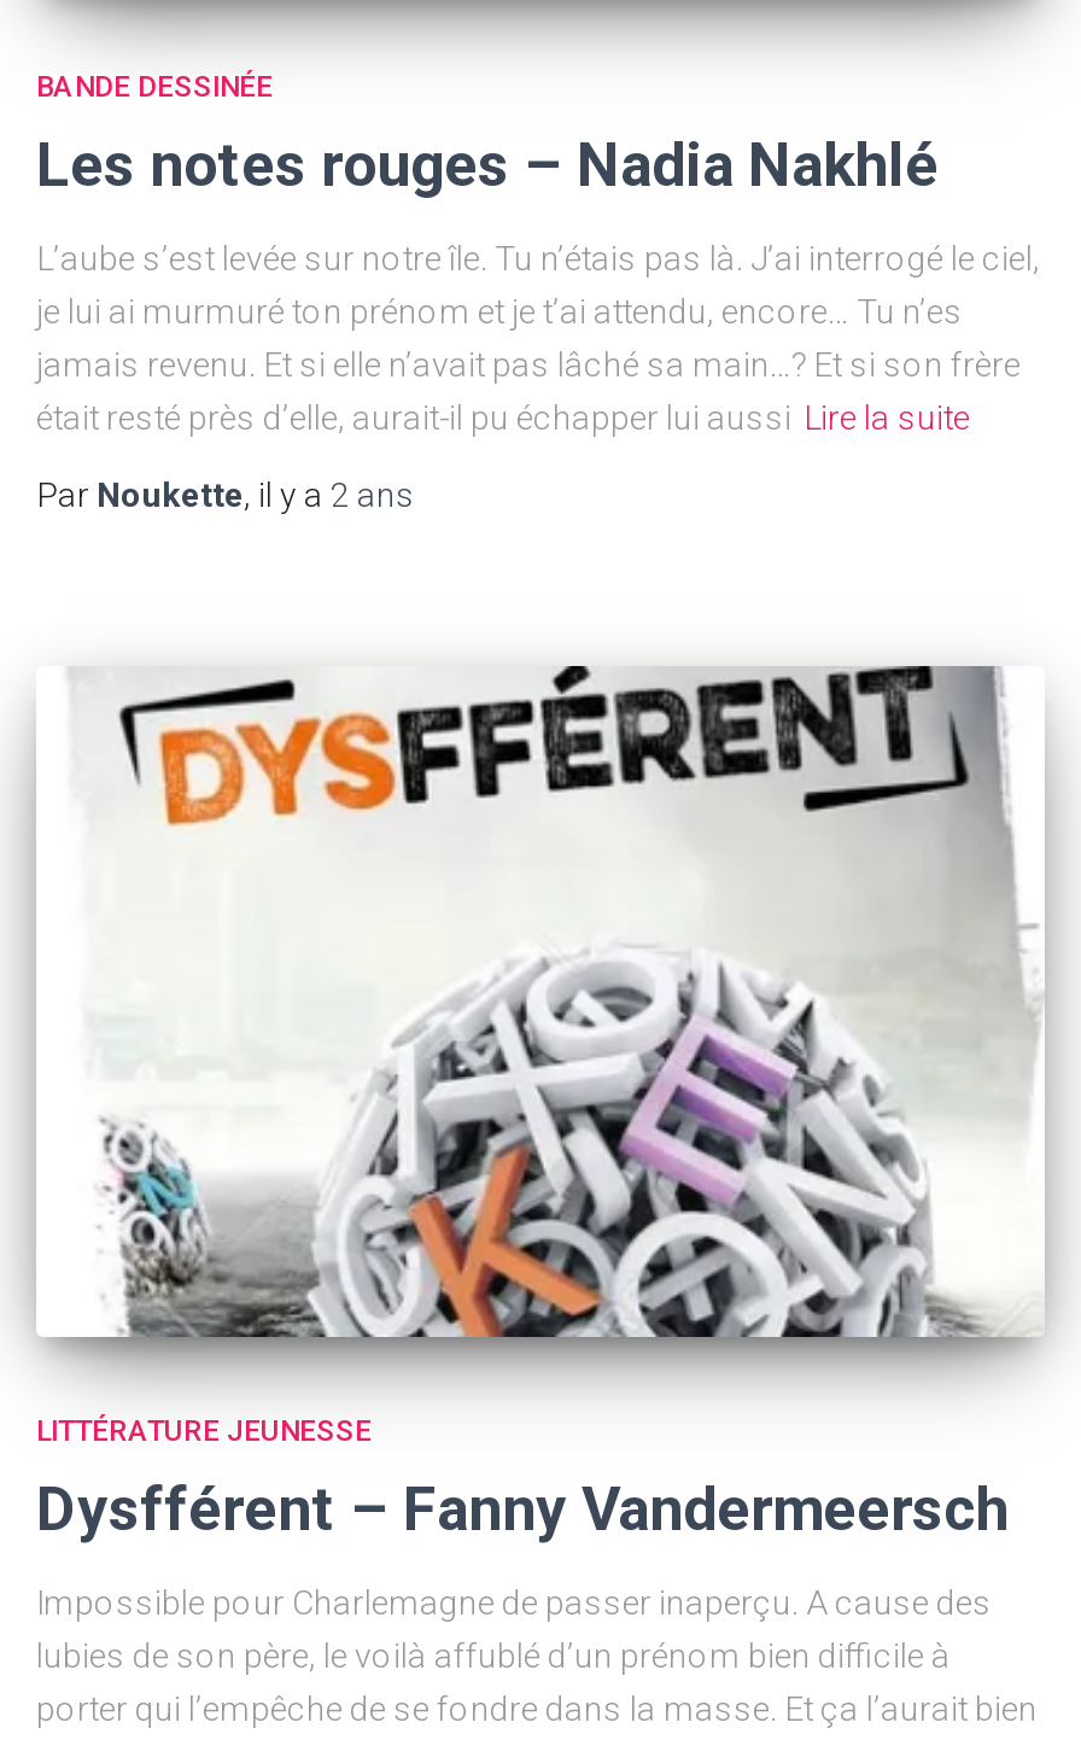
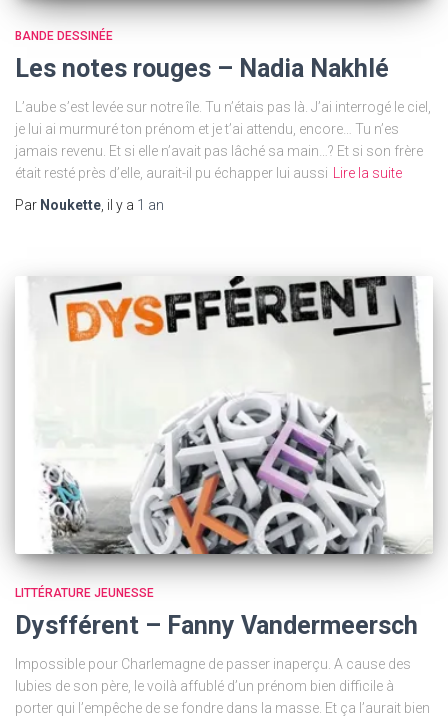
[36,475,415,513] Par Noukette, il y a 2 ans -> [15,197,164,213] Par Noukette, il y a 1 an

